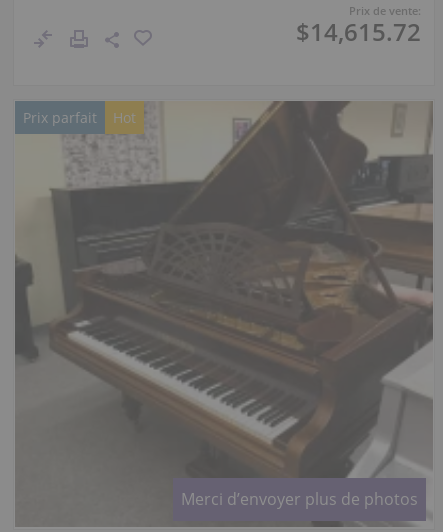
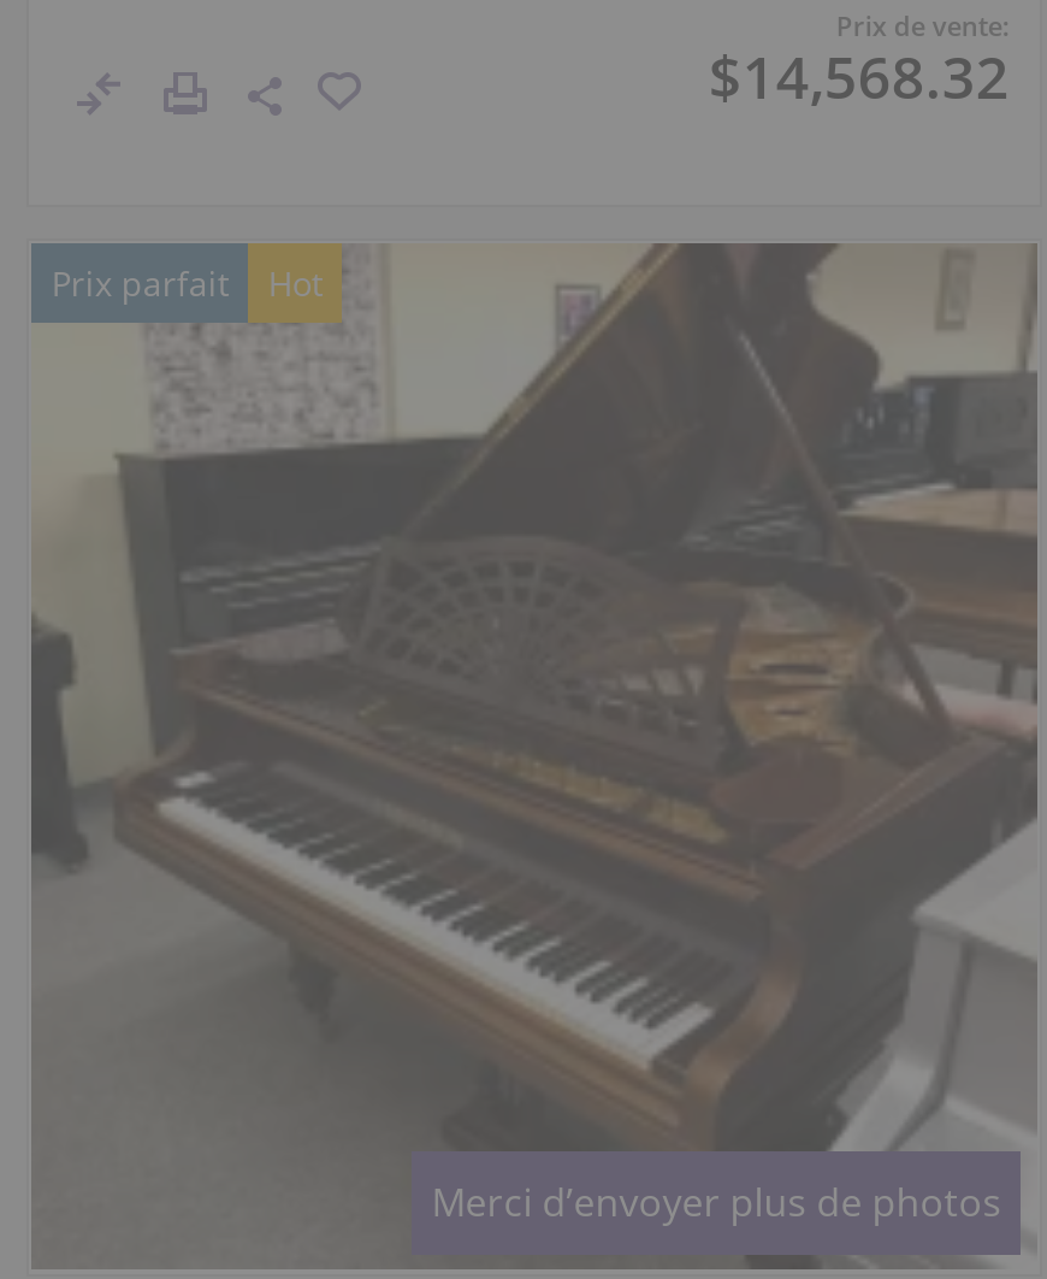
[296,15,421,48] $14,615.72 -> [709,37,1009,116] $14,568.32

